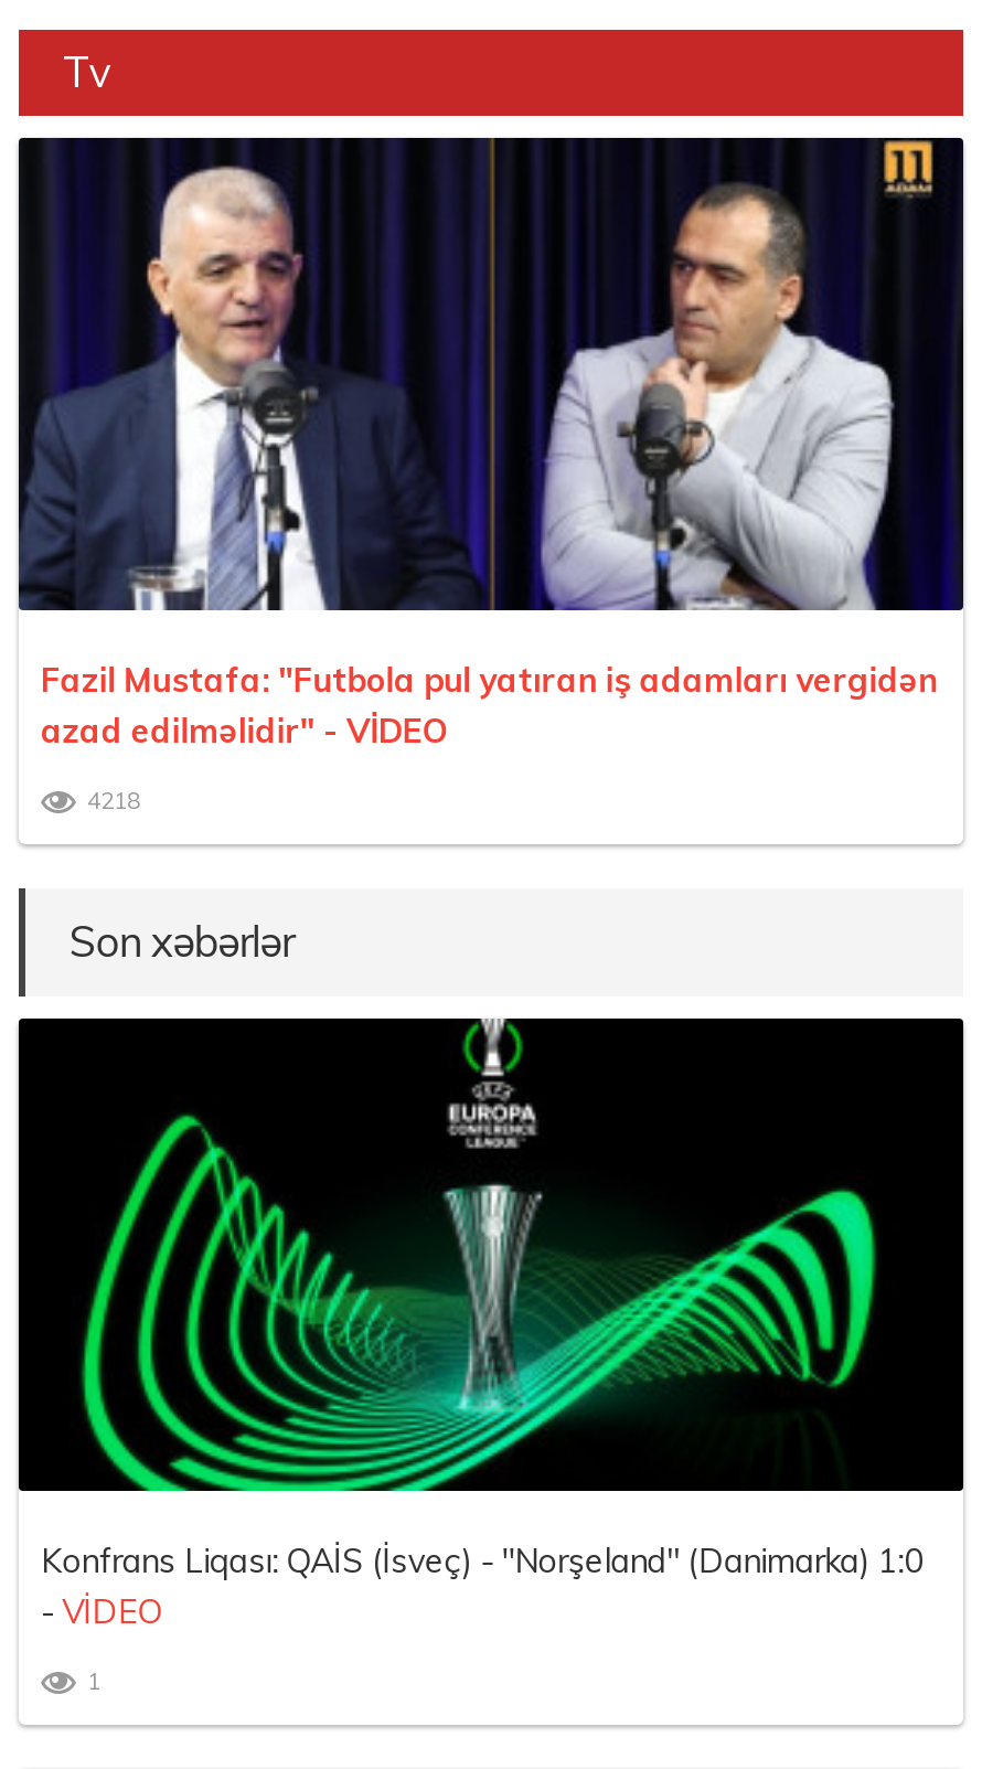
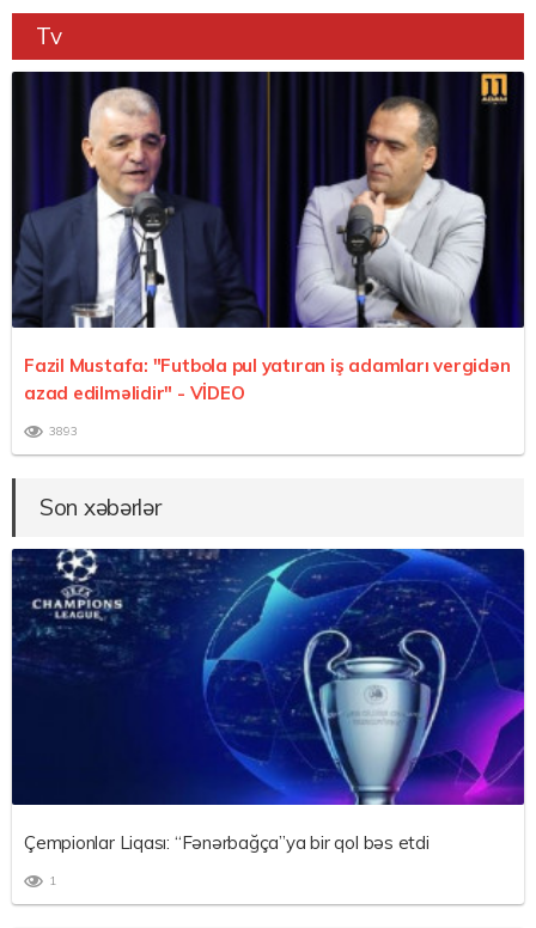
[87,788,140,816] 4218 -> [49,424,78,439] 3893
[17,1016,965,1632] [image] | Konfrans Liqası: QAİS (İsveç) - "Norşeland" (Danimarka) 1:0 | - VİDEO -> [11,548,525,854] [image] | Çempionlar Liqası: “Fənərbağça”ya bir qol bəs etdi

